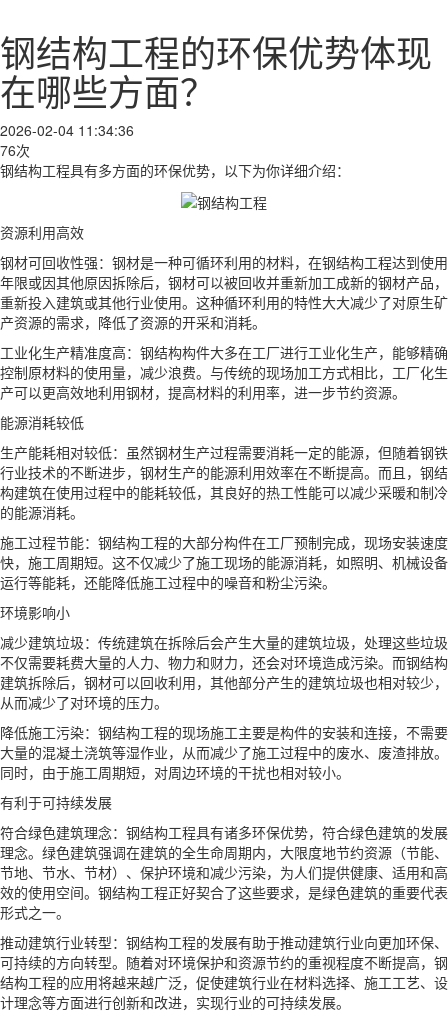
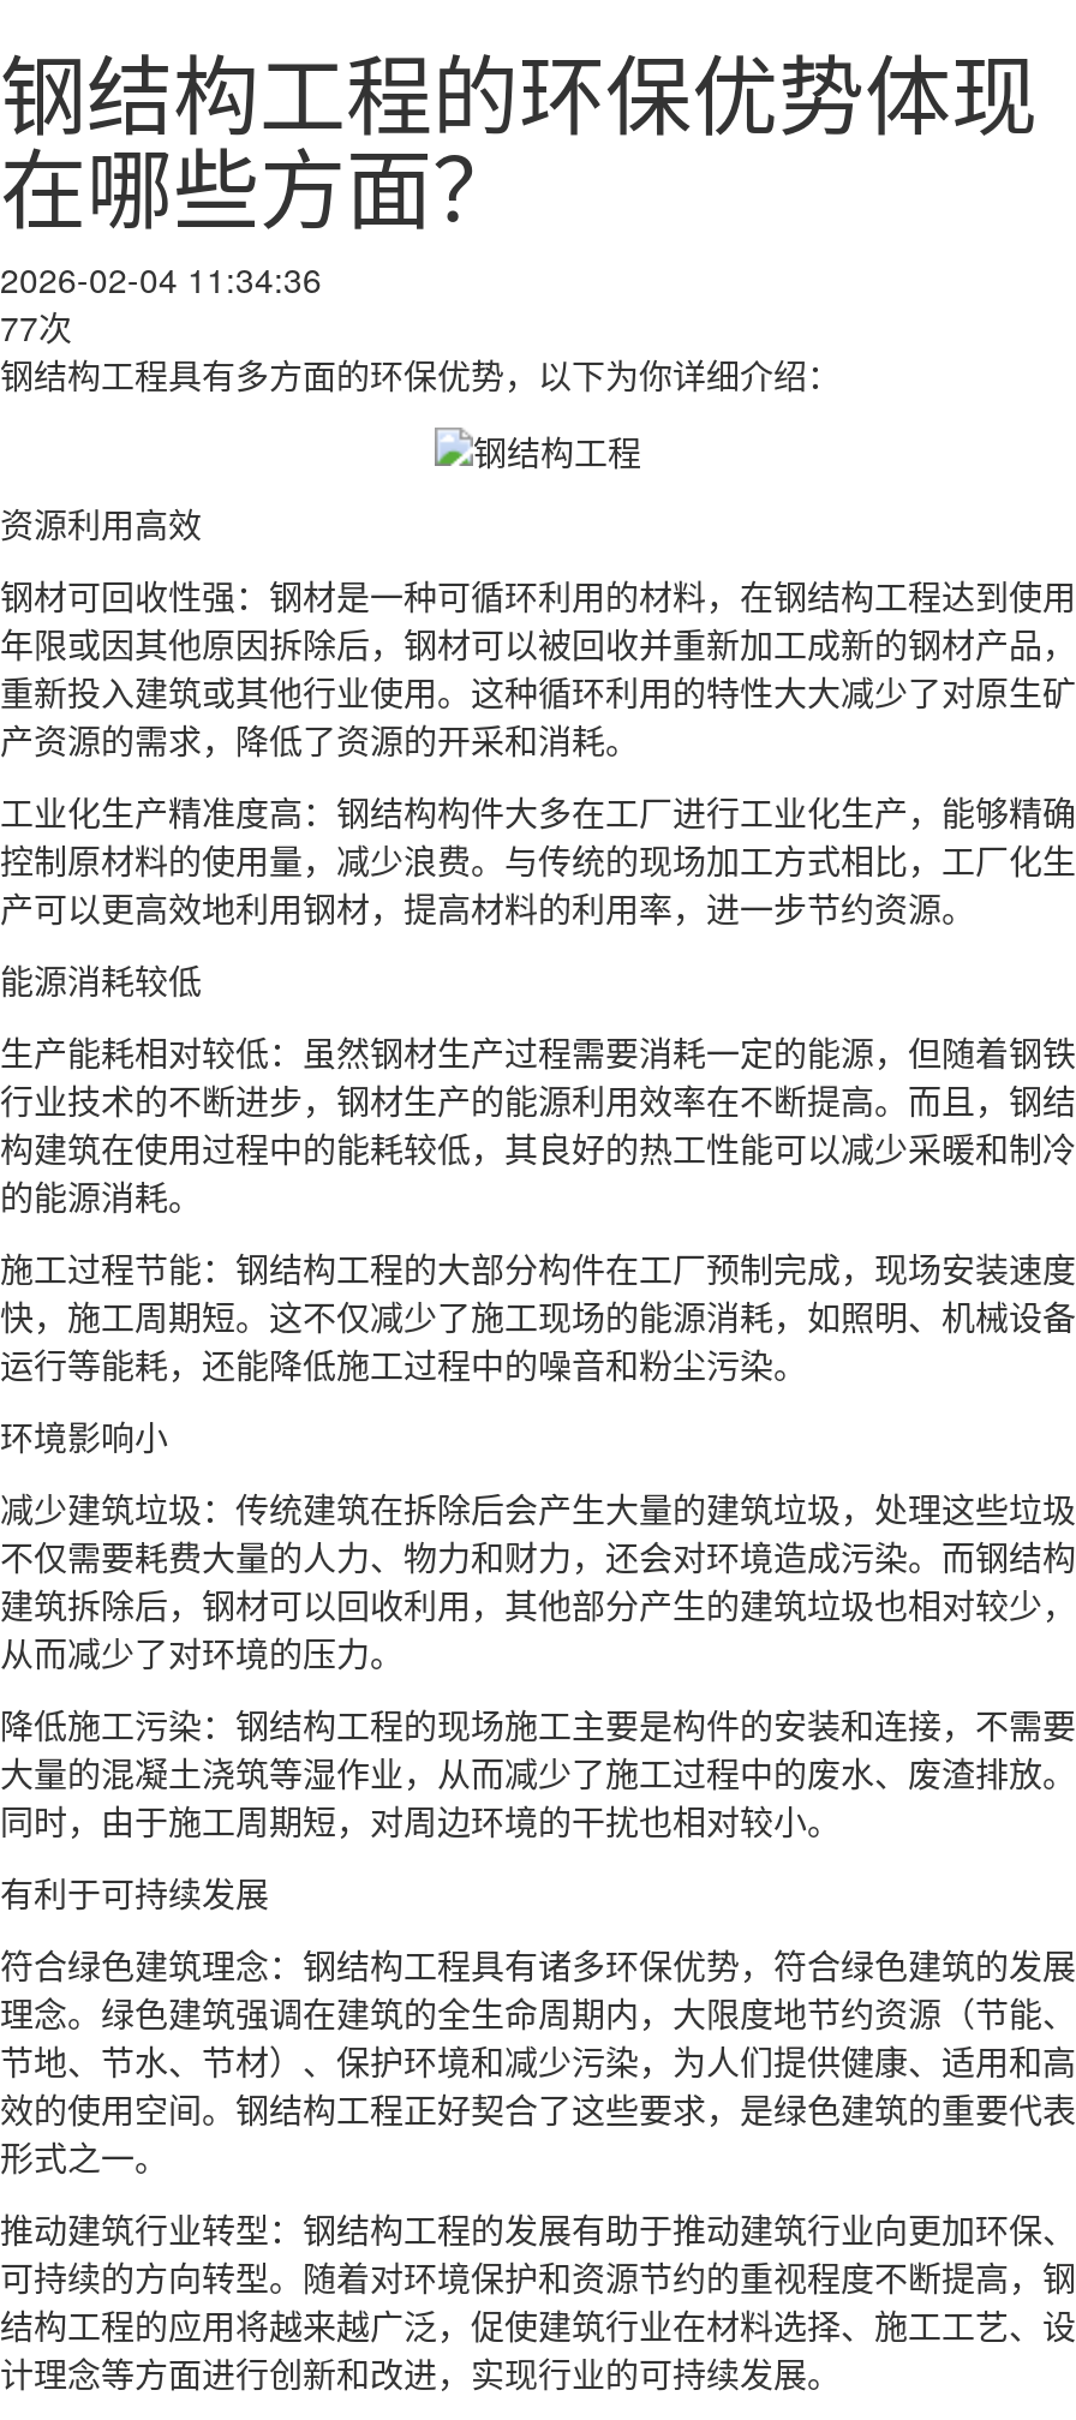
[0,140,30,160] 76次 -> [0,302,72,350] 77次

